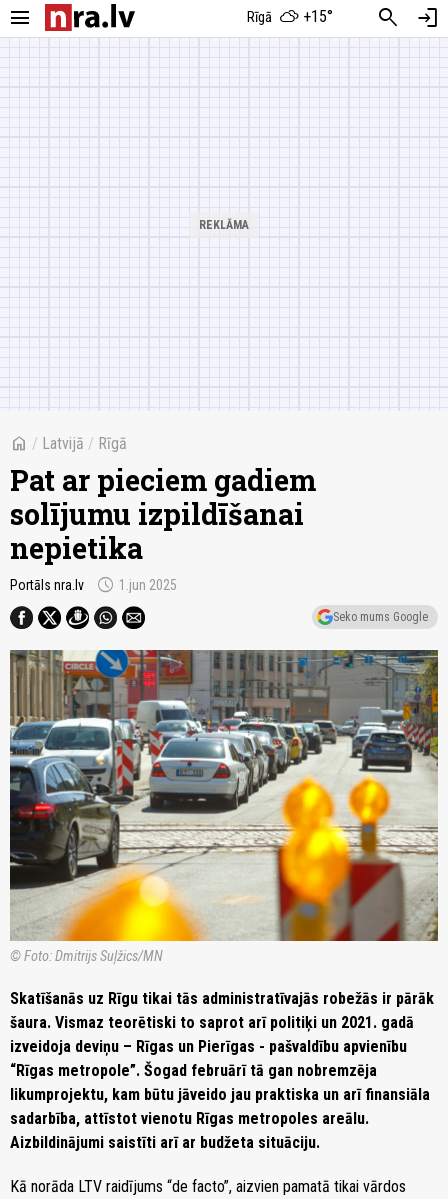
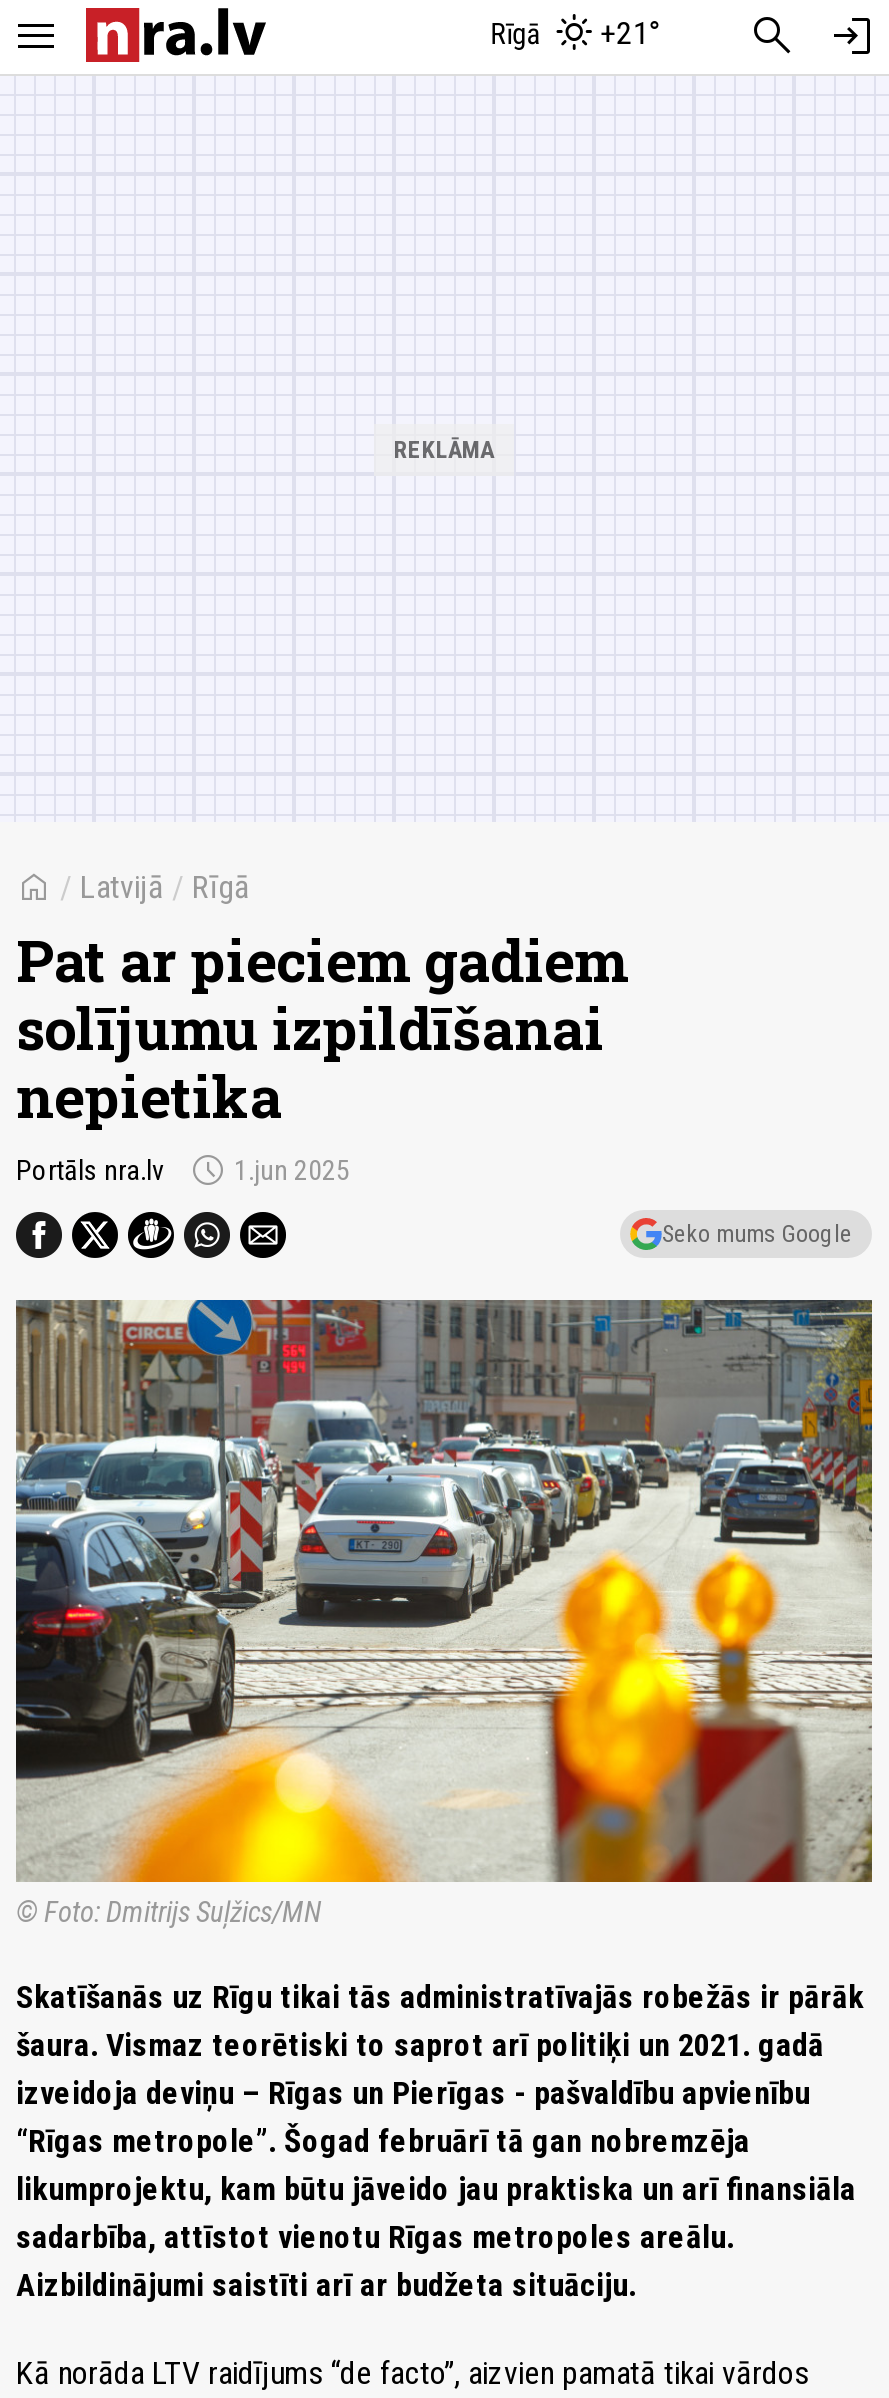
[247,7,333,26] Rīgā +15° -> [490,14,660,52] Rīgā +21°

